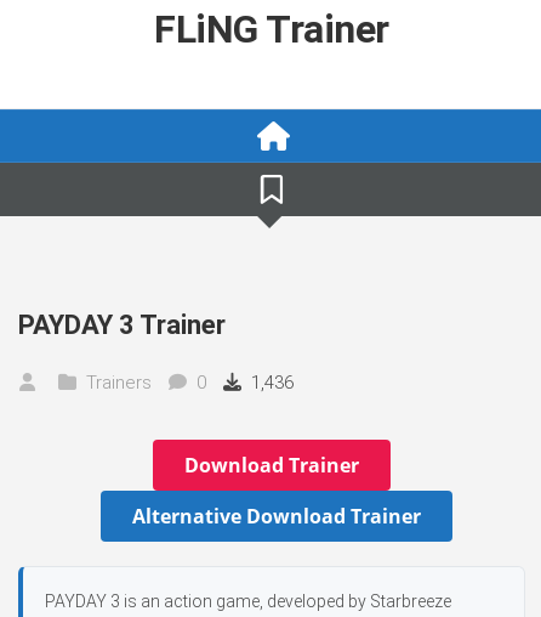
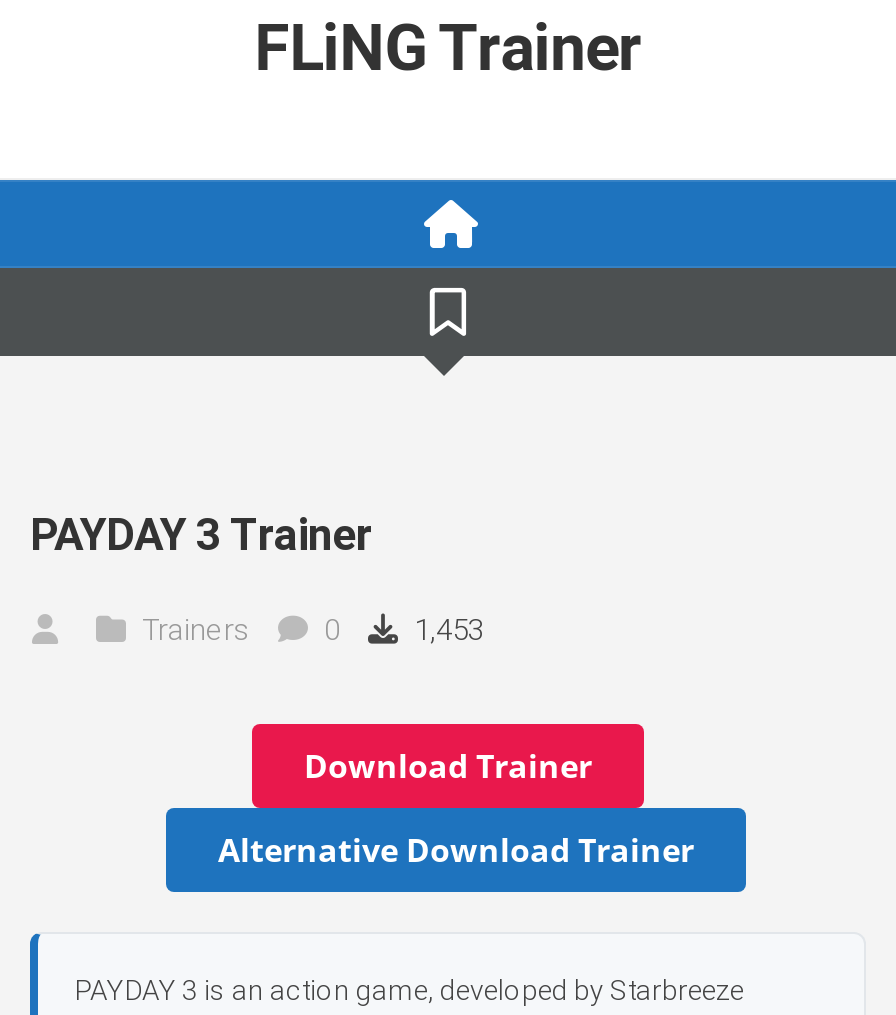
[197,372,294,394] 0 1,436 -> [324,612,484,648] 0 1,453

